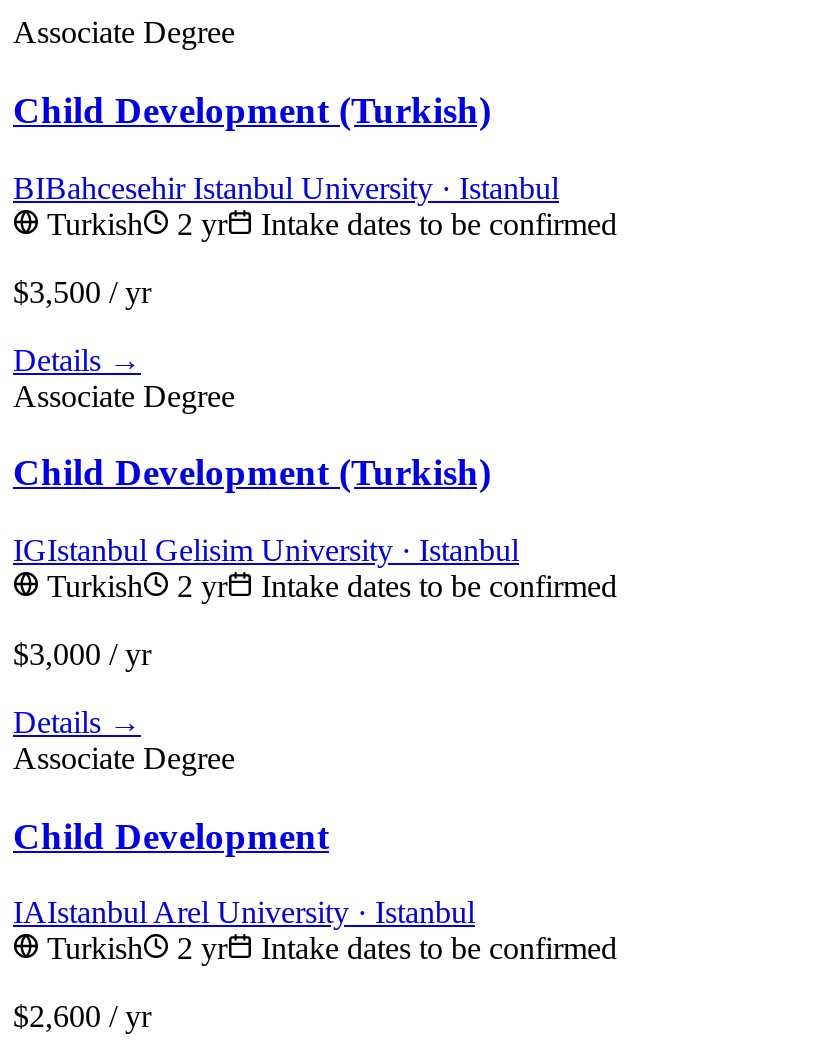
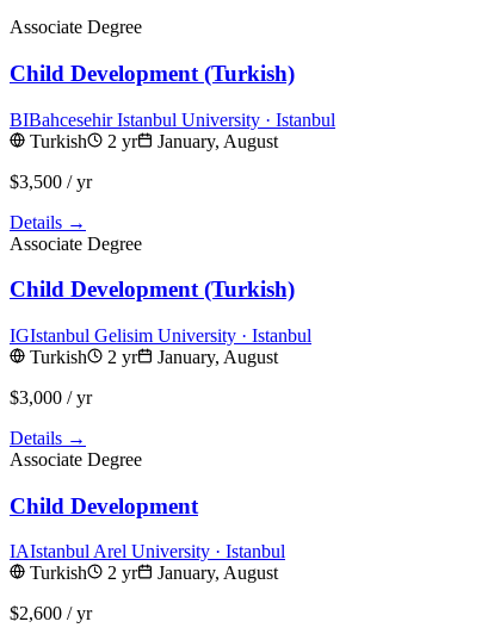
[261,206,617,240] Intake dates to be confirmed -> [158,130,278,151] January, August
[261,569,617,603] Intake dates to be confirmed -> [158,347,278,367] January, August
[261,932,617,966] Intake dates to be confirmed -> [158,563,278,583] January, August

